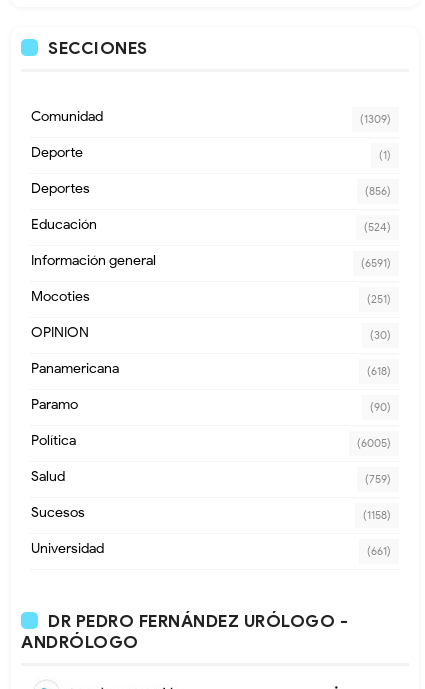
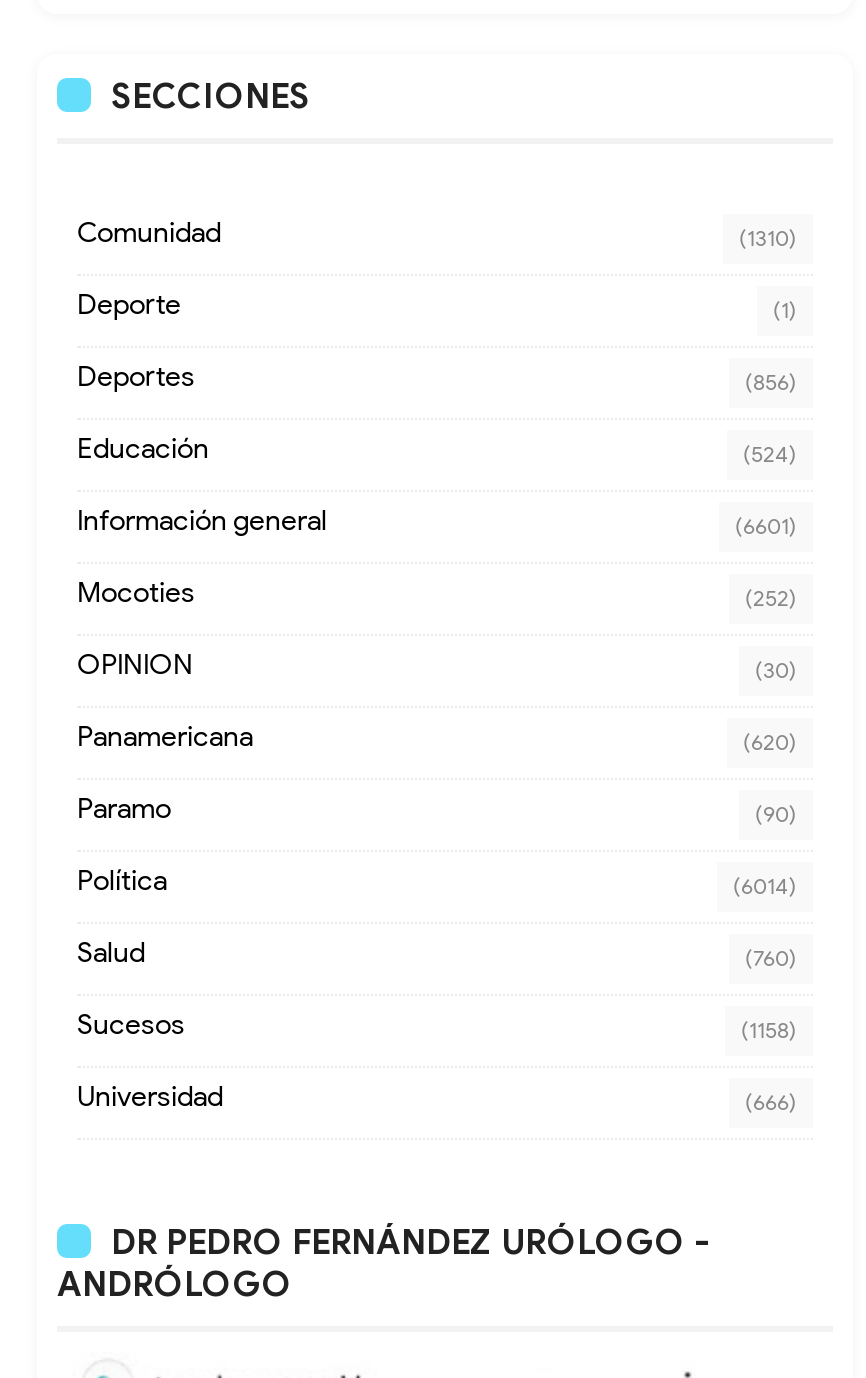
[360,112,391,126] (1309) -> [739,224,797,252] (1310)
[361,256,391,270] (6591) -> [735,512,797,540] (6601)
[367,292,391,306] (251) -> [745,584,797,612] (252)
[367,364,391,378] (618) -> [743,728,797,756] (620)
[357,436,391,450] (6005) -> [733,872,797,900] (6014)
[365,472,391,486] (759) -> [745,944,797,972] (760)
[367,544,391,558] (661) -> [745,1088,797,1116] (666)

